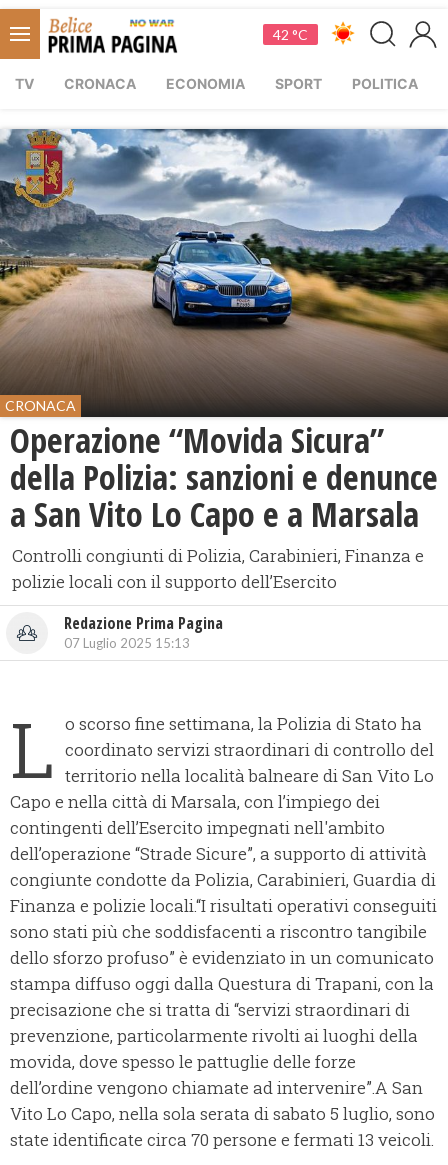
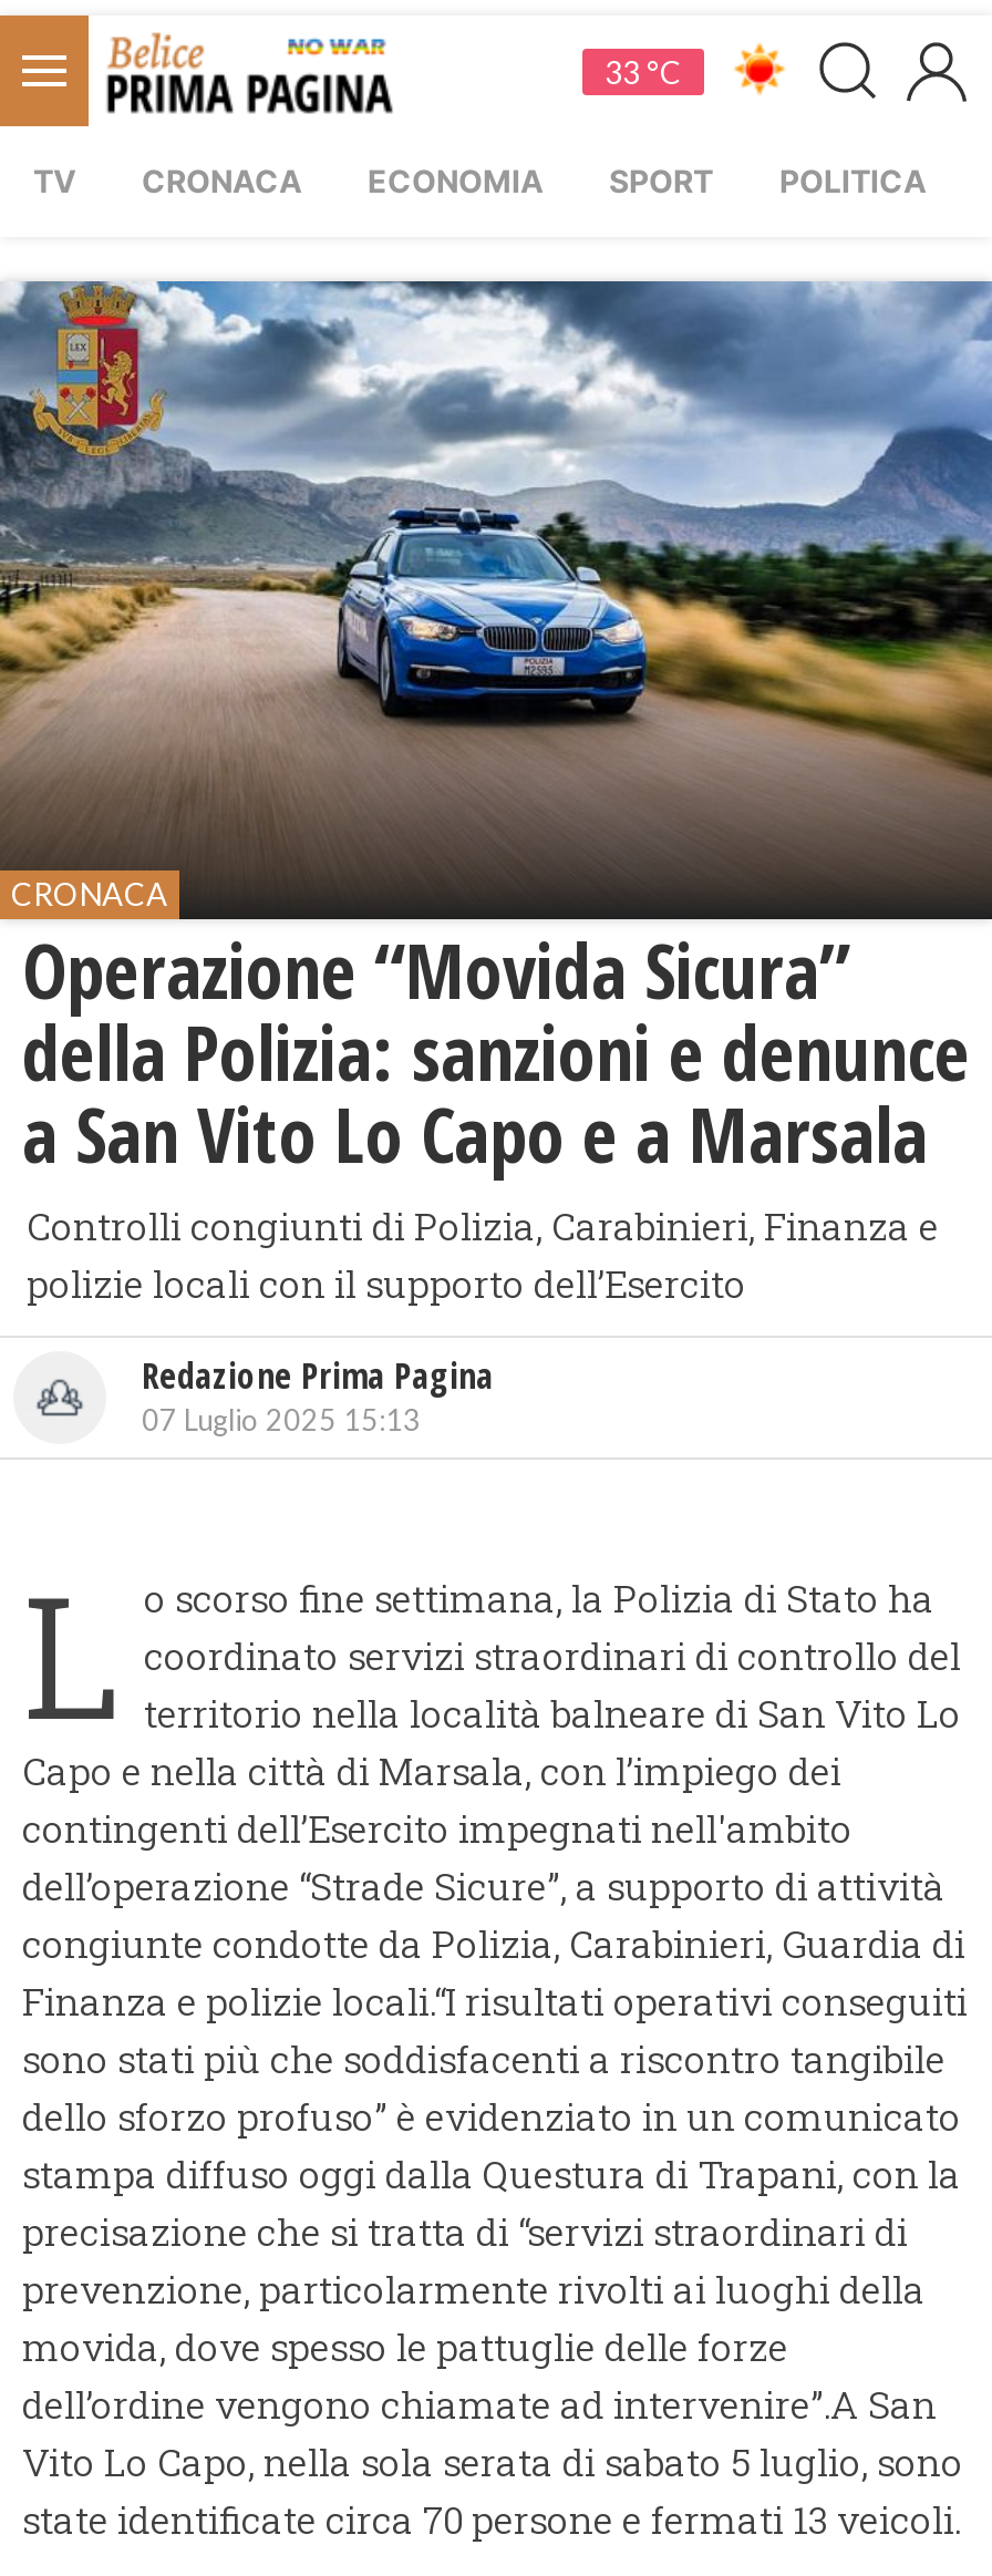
[273,25,308,42] 42 °C -> [604,52,682,90] 33 °C

